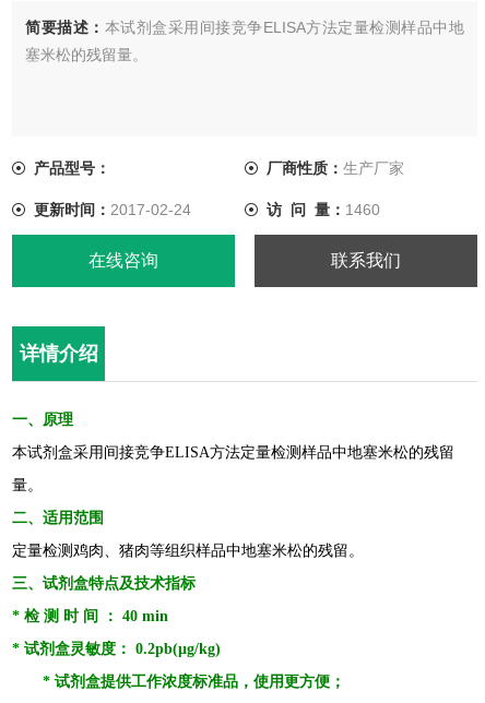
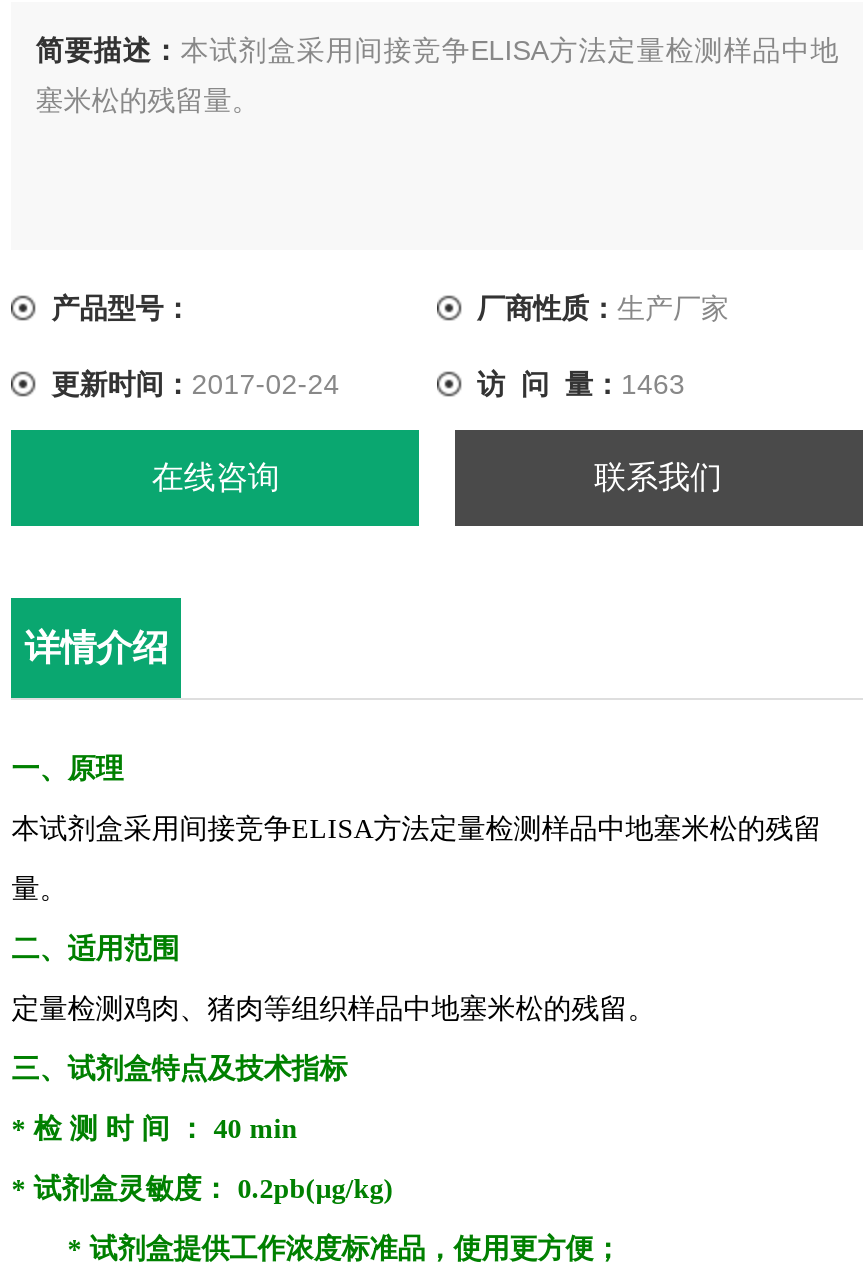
[267,201,380,218] 访 问 量：1460 -> [477,368,685,400] 访 问 量：1463

